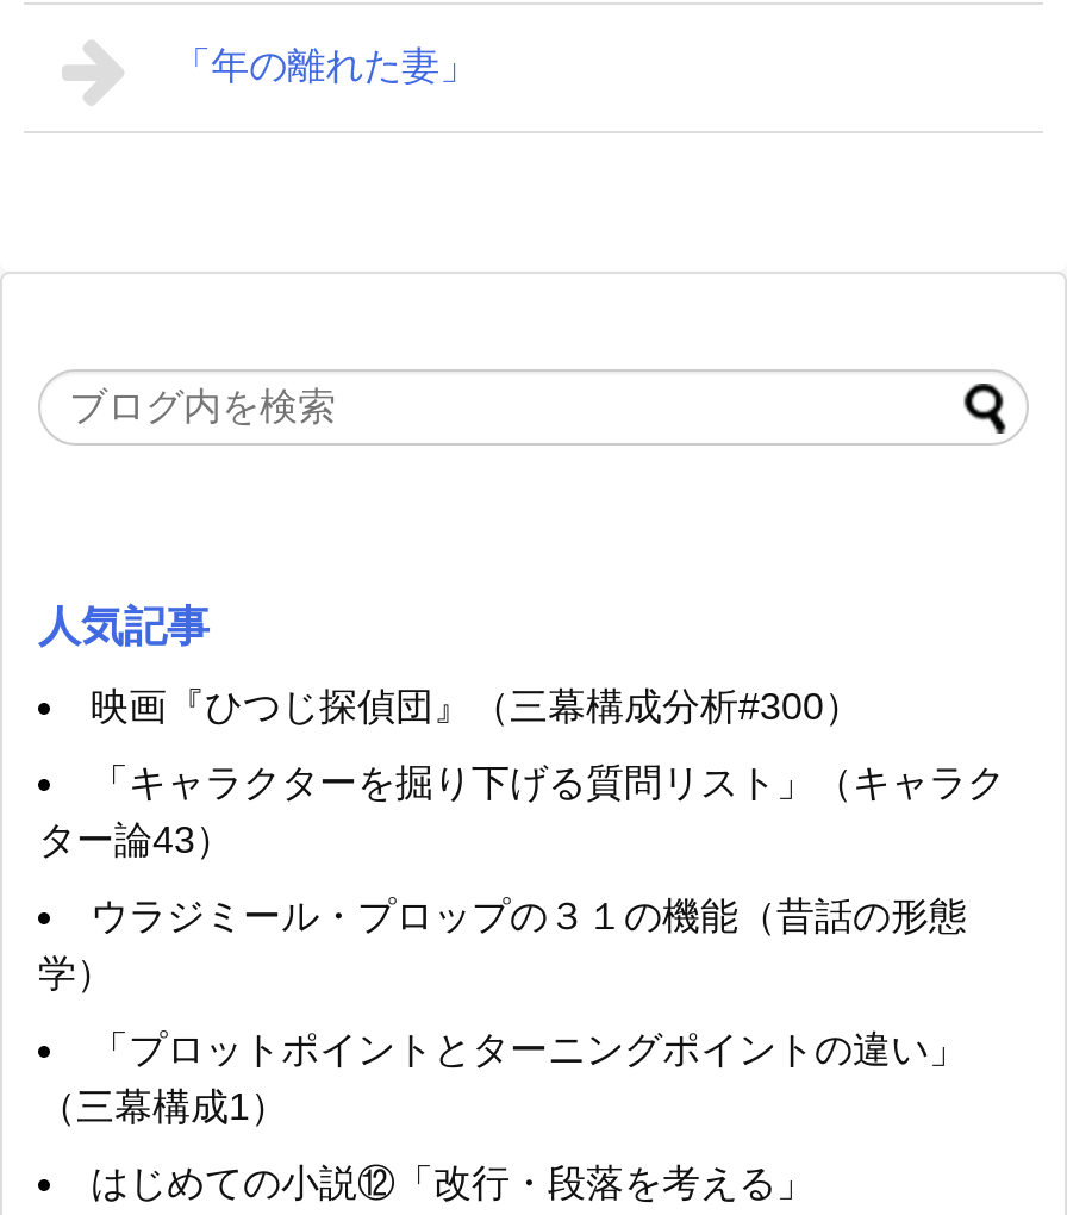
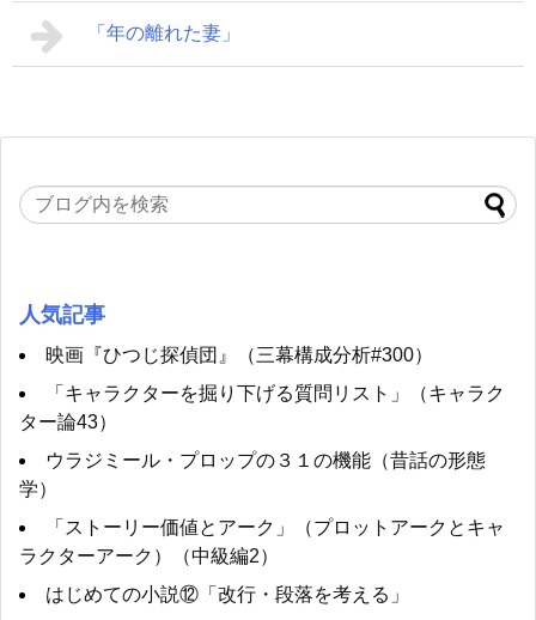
[38,1029,967,1127] 「プロットポイントとターニングポイントの違い」 | （三幕構成1） -> [19,517,505,566] 「ストーリー価値とアーク」（プロットアークとキャ | ラクターアーク）（中級編2）

